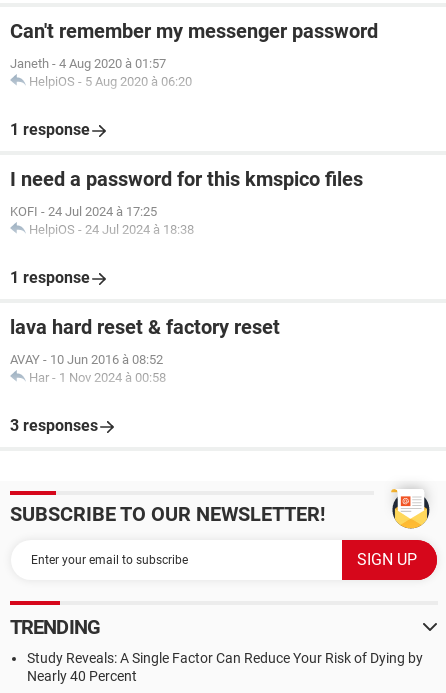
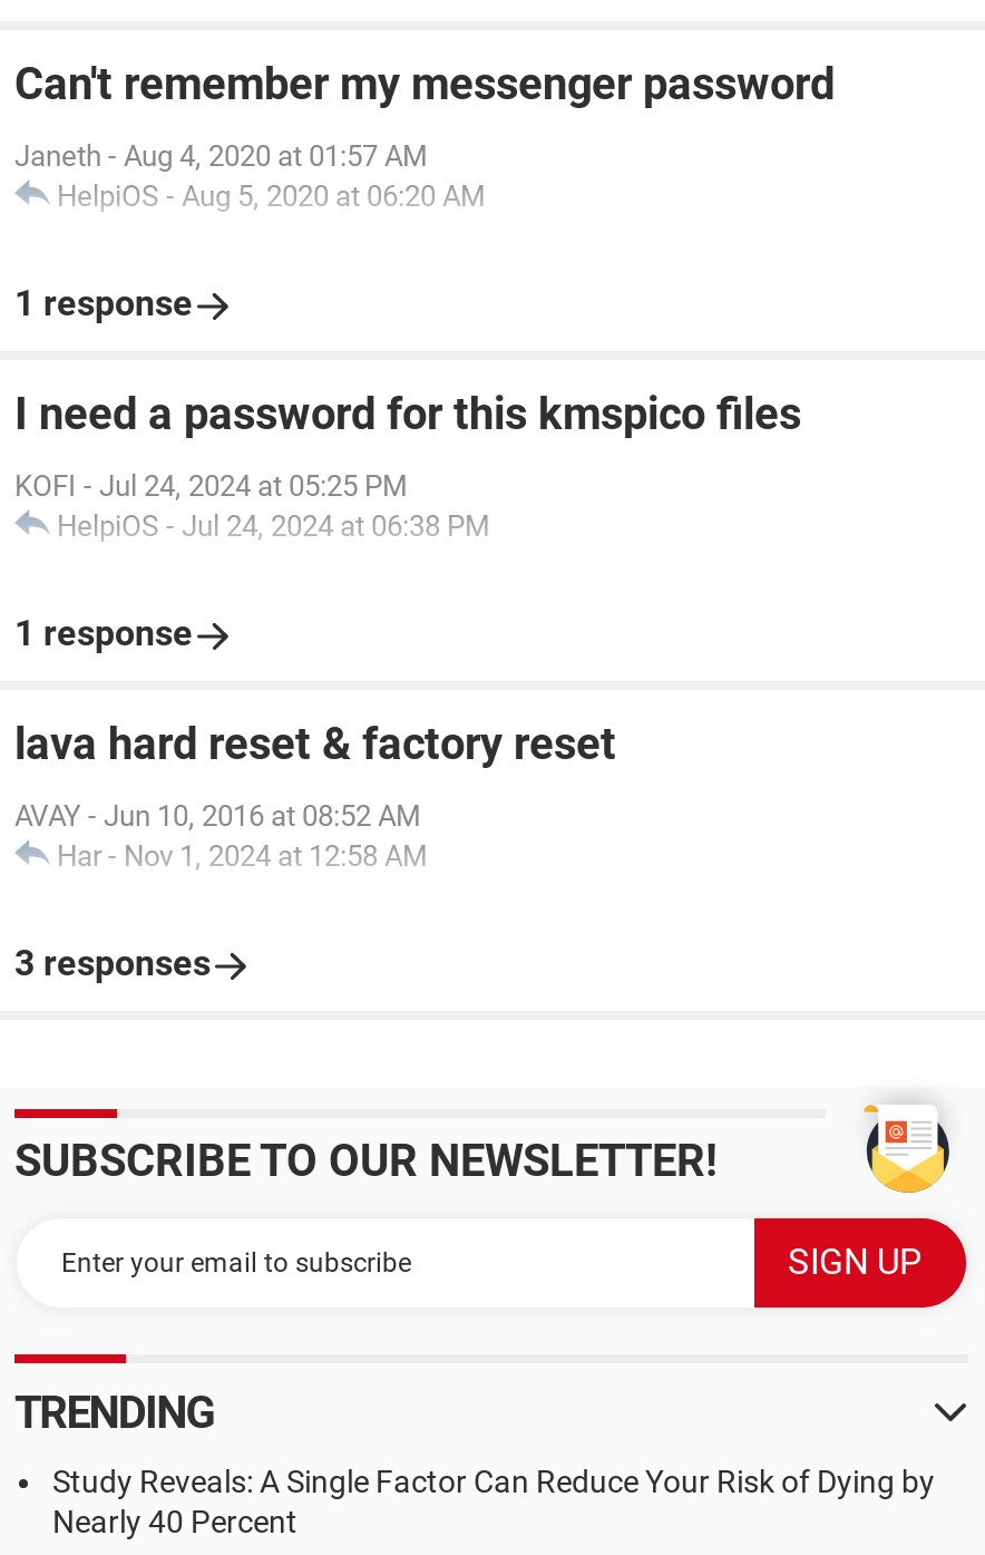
[10,56,192,89] Janeth - 4 Aug 2020 à 01:57 | HelpiOS - 5 Aug 2020 à 06:20 -> [14,139,485,213] Janeth - Aug 4, 2020 at 01:57 AM | HelpiOS - Aug 5, 2020 at 06:20 AM
[10,204,194,237] KOFI - 24 Jul 2024 à 17:25 | HelpiOS - 24 Jul 2024 à 18:38 -> [14,469,489,543] KOFI - Jul 24, 2024 at 05:25 PM | HelpiOS - Jul 24, 2024 at 06:38 PM
[10,352,166,385] AVAY - 10 Jun 2016 à 08:52 | Har- 1 Nov 2024 à 00:58 -> [14,799,427,873] AVAY - Jun 10, 2016 at 08:52 AM | Har- Nov 1, 2024 at 12:58 AM

